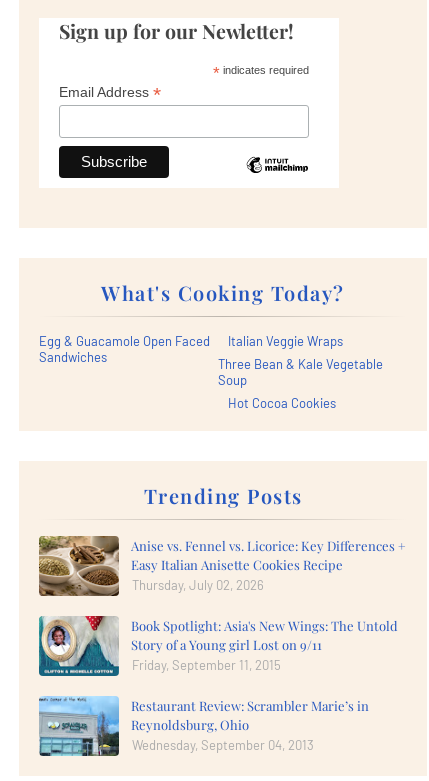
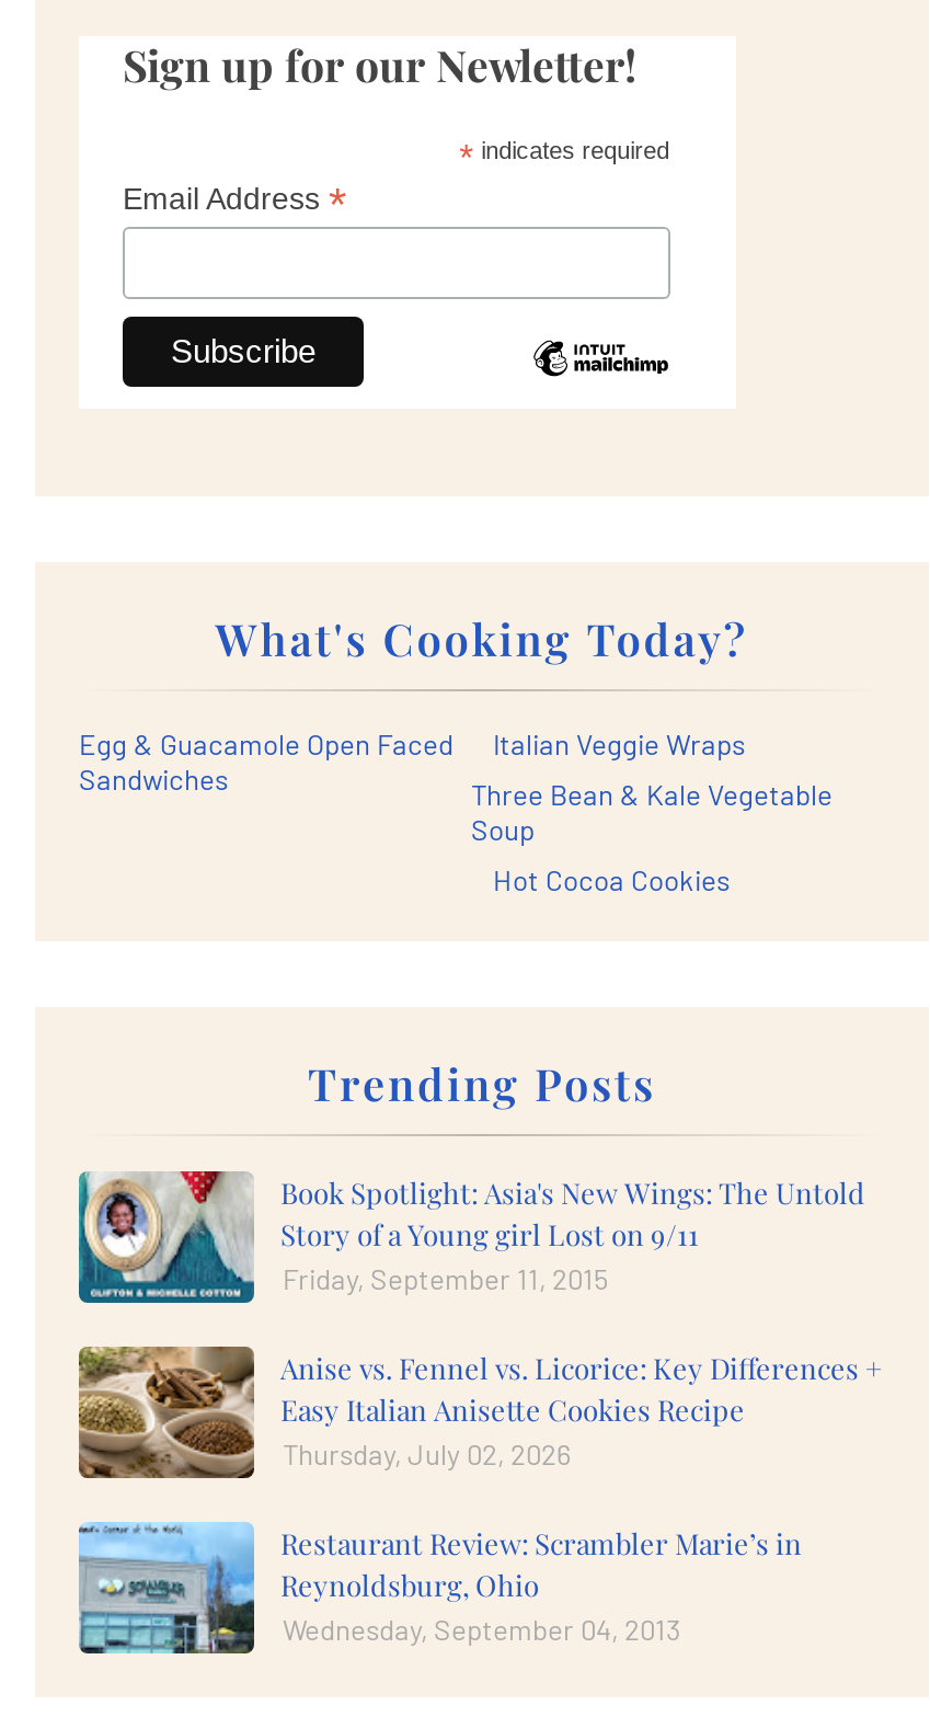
moved [37,534,406,598] -> [74,1342,883,1483]: [image] | Anise vs. Fennel vs. Licorice: Key Differences + | Easy Italian Anisette Cookies Recipe | Thursday, July 02, 2026
moved [38,616,398,676] -> [77,1171,865,1305]: [image] | Book Spotlight: Asia's New Wings: The Untold | Story of a Young girl Lost on 9/11 | Friday, September 11, 2015

